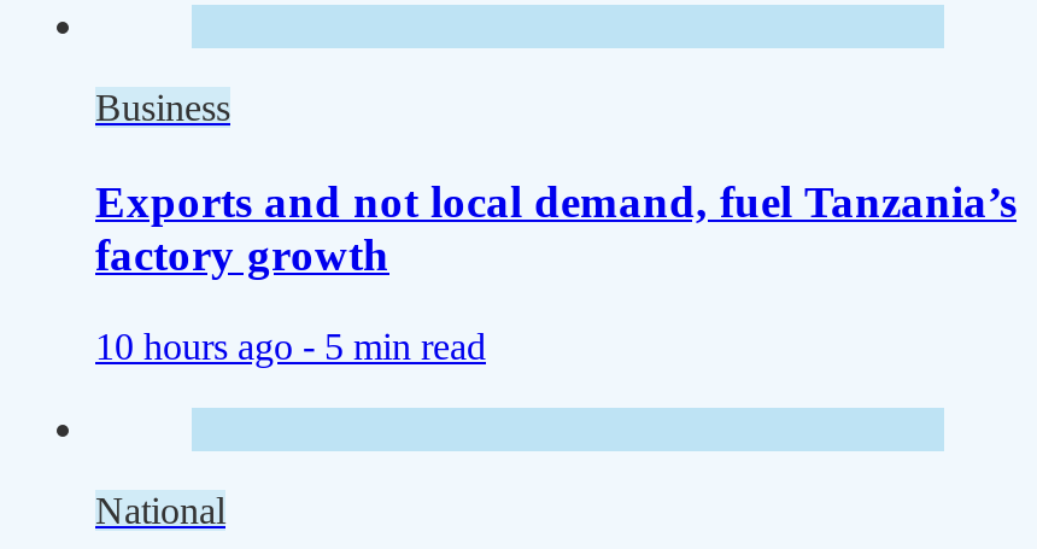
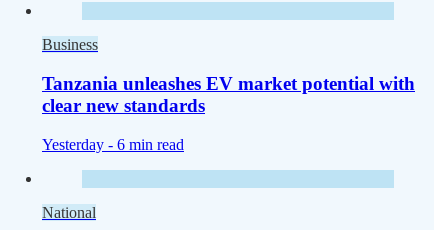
[95,175,1017,279] Exports and not local demand, fuel Tanzania’s | factory growth -> [42,73,415,116] Tanzania unleashes EV market potential with | clear new standards
[95,327,486,368] 10 hours ago - 5 min read -> [42,136,184,153] Yesterday - 6 min read

